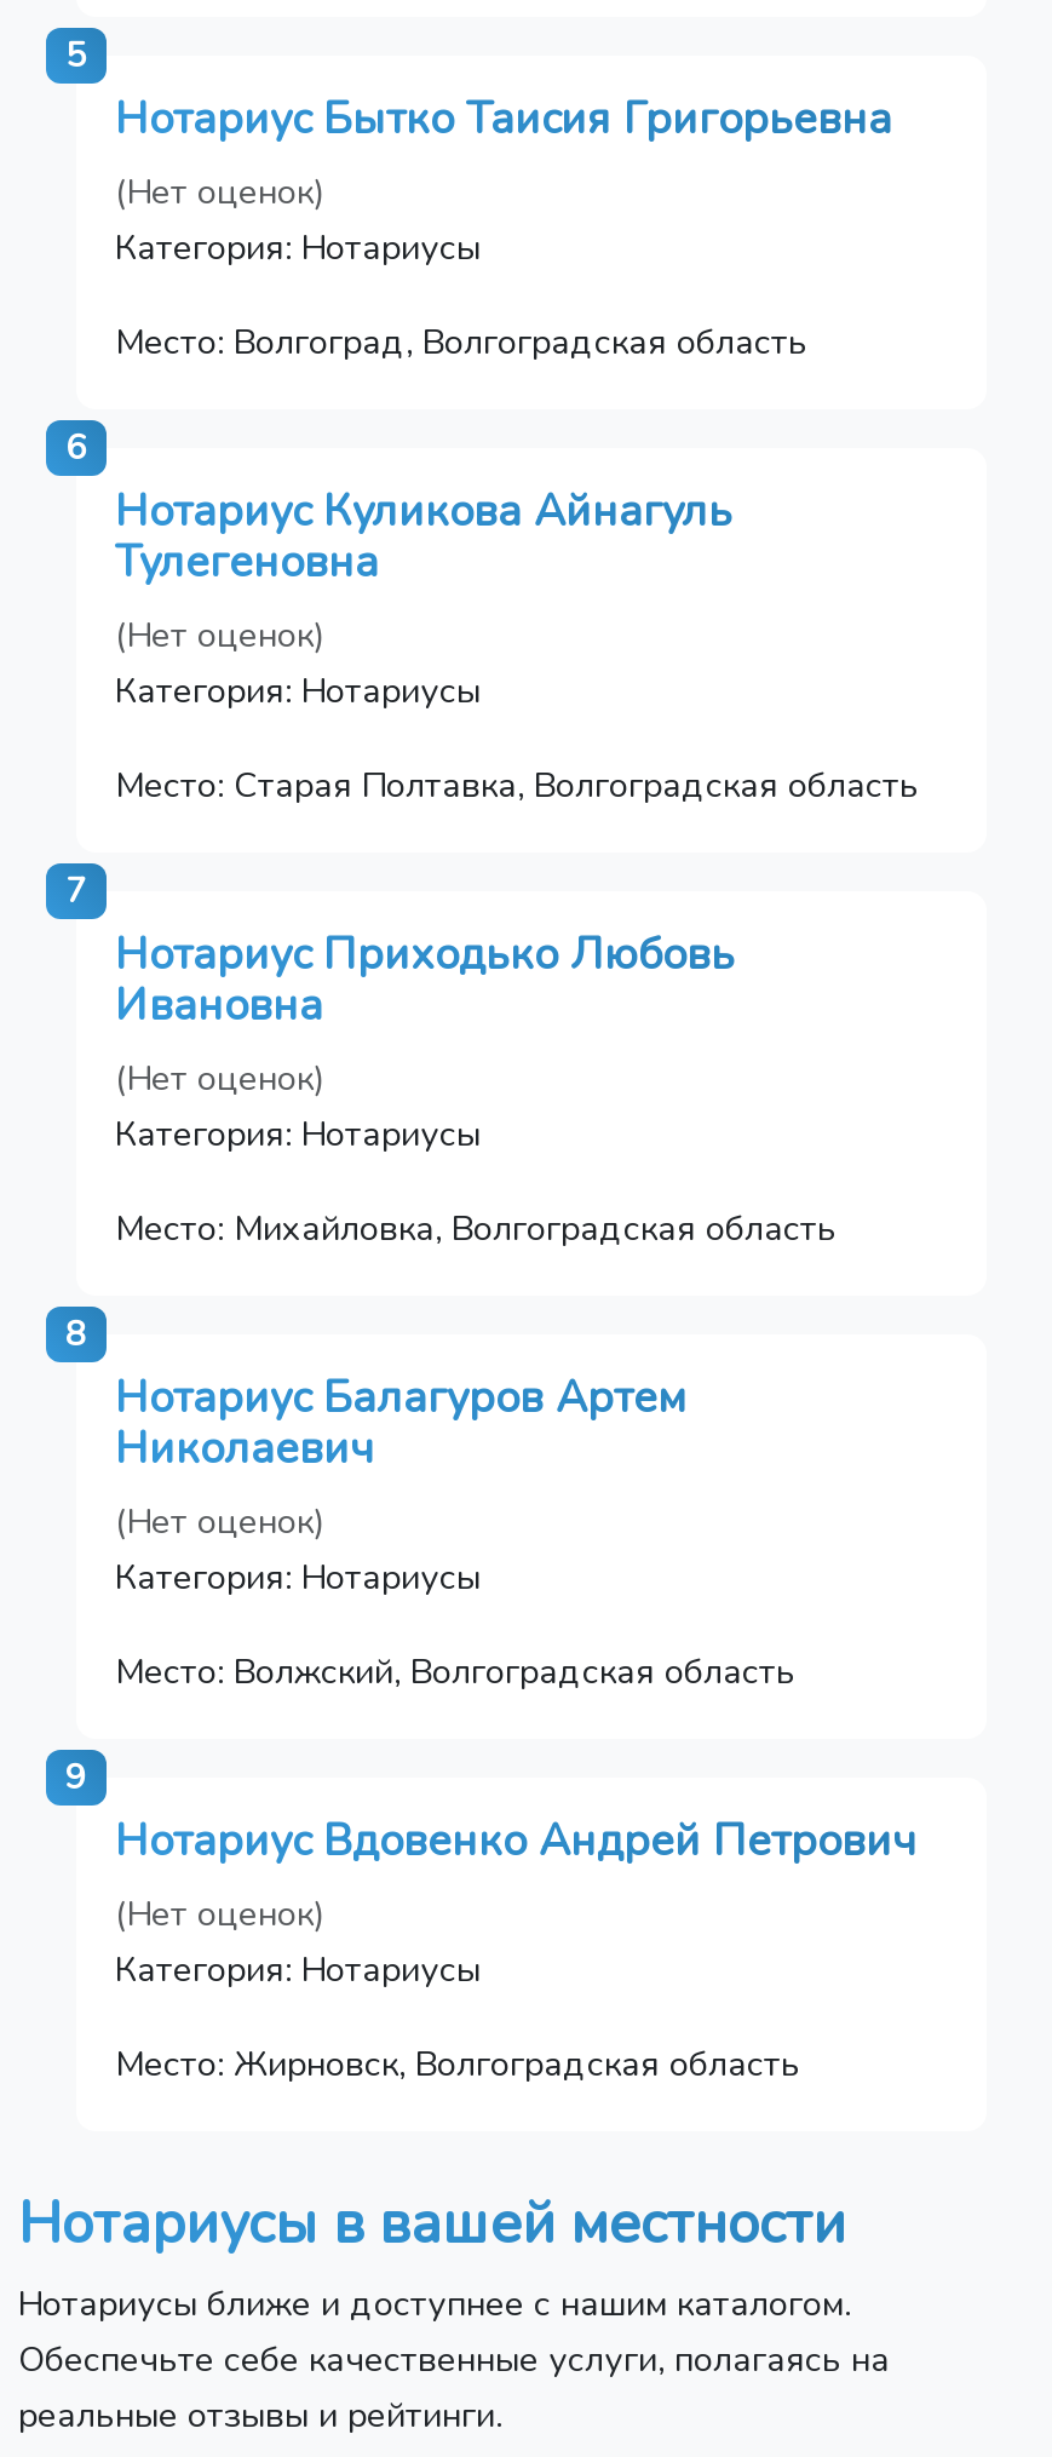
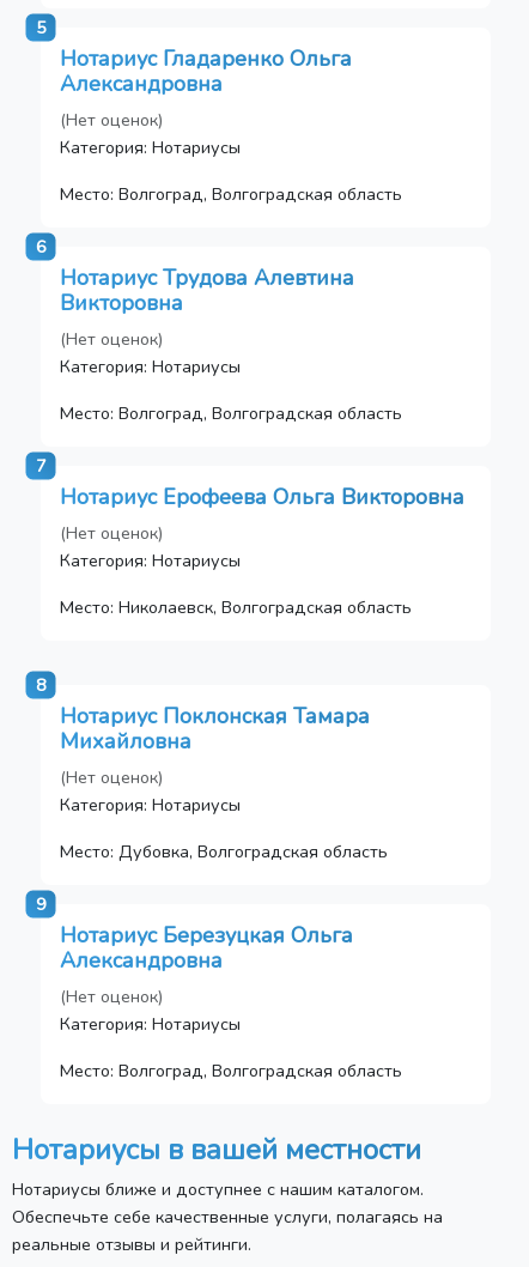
[115,90,892,148] Нотариус Бытко Таисия Григорьевна -> [60,45,352,98] Нотариус Гладаренко Ольга | Александровна
[115,482,732,591] Нотариус Куликова Айнагуль | Тулегеновна -> [60,264,354,318] Нотариус Трудова Алевтина | Викторовна
[115,761,919,809] Место: Старая Полтавка, Волгоградская область -> [60,401,402,425] Место: Волгоград, Волгоградская область
[115,926,735,1035] Нотариус Приходько Любовь | Ивановна -> [60,483,464,512] Нотариус Ерофеева Ольга Викторовна
[115,1204,837,1253] Место: Михайловка, Волгоградская область -> [60,595,412,619] Место: Николаевск, Волгоградская область
[115,1369,689,1478] Нотариус Балагуров Артем | Николаевич -> [60,702,370,756] Нотариус Поклонская Тамара | Михайловна
[115,1647,795,1696] Место: Волжский, Волгоградская область -> [60,840,388,864] Место: Дубовка, Волгоградская область
[115,1812,916,1870] Нотариус Вдовенко Андрей Петрович -> [60,921,353,975] Нотариус Березуцкая Ольга | Александровна
[115,2040,800,2088] Место: Жирновск, Волгоградская область -> [60,1059,402,1083] Место: Волгоград, Волгоградская область

